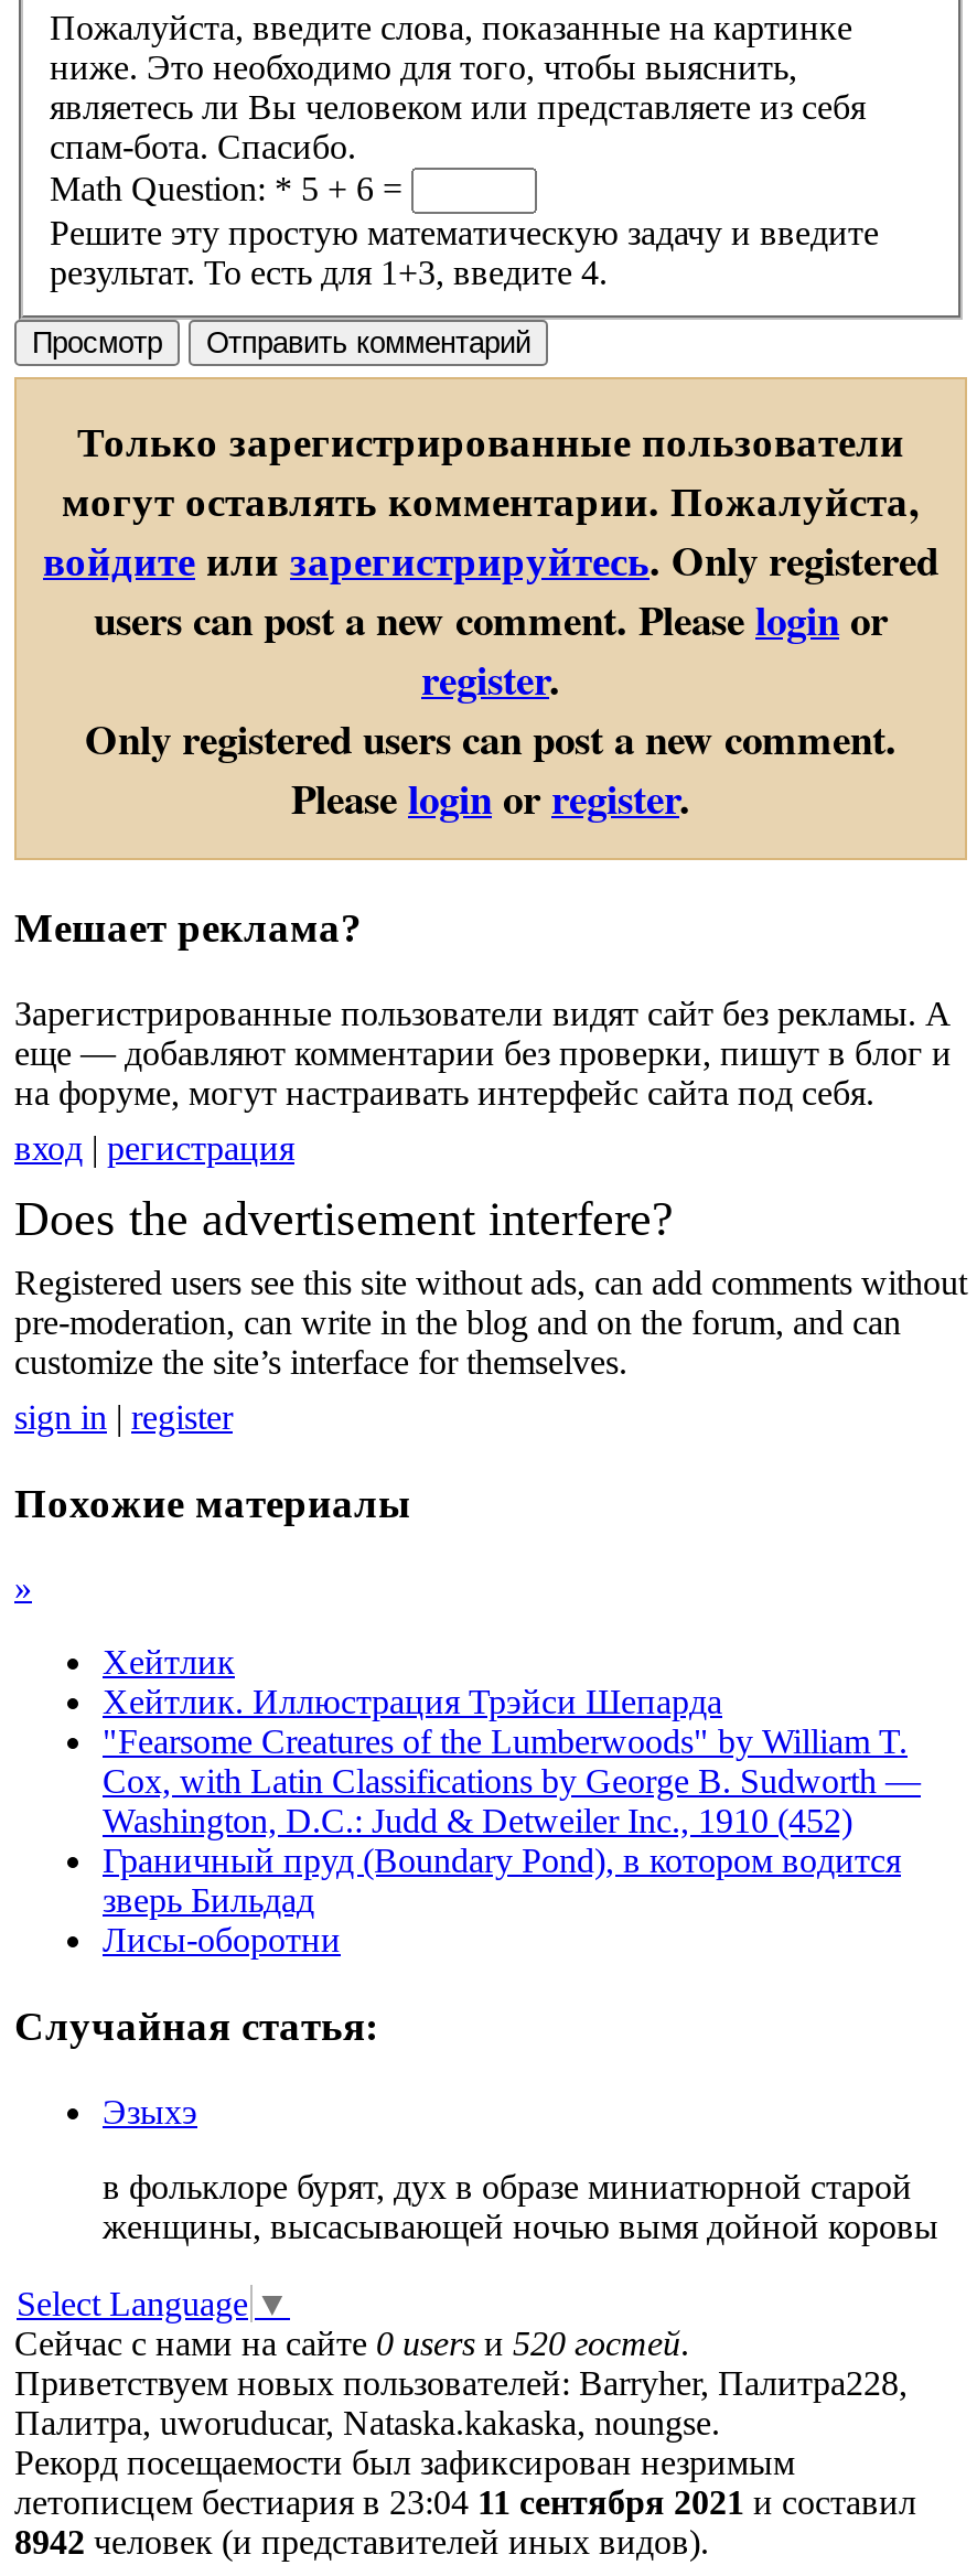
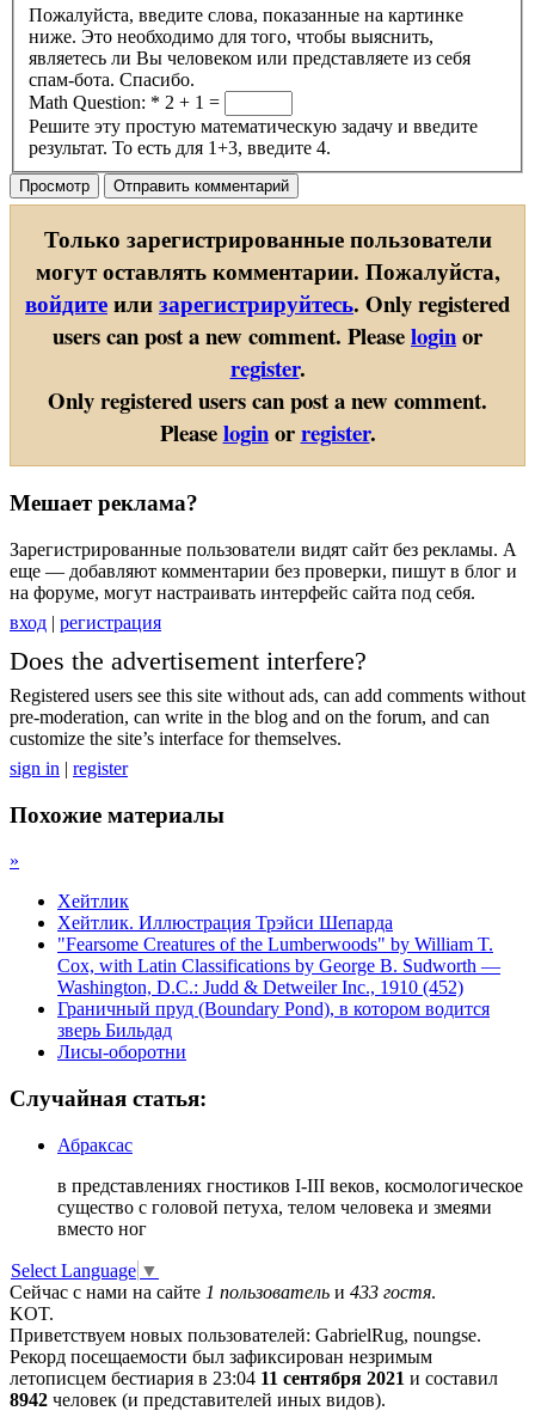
[50,170,411,208] Math Question: * 5 + 6 = -> [29,92,225,113] Math Question: * 2 + 1 =
[103,2092,197,2130] Эзыхэ -> [57,1134,133,1155] Абраксас
[103,2167,938,2245] в фольклоре бурят, дух в образе миниатюрной старой | женщины, высасывающей ночью вымя дойной коровы -> [57,1175,523,1238] в представлениях гностиков I-III веков, космологическое | существо с головой петуха, телом человека и змеями | вместо ног
[14,2325,908,2441] Сейчас с нами на сайте 0 users и 520 гостей. | Приветствуем новых пользователей: Barryher, Палитра228, | Палитра, uworuducar, Nataska.kakaska, noungse. -> [10,1282,481,1345] Сейчас с нами на сайте 1 пользователь и 433 гостя. | KOT. | Приветствуем новых пользователей: GabrielRug, noungse.

